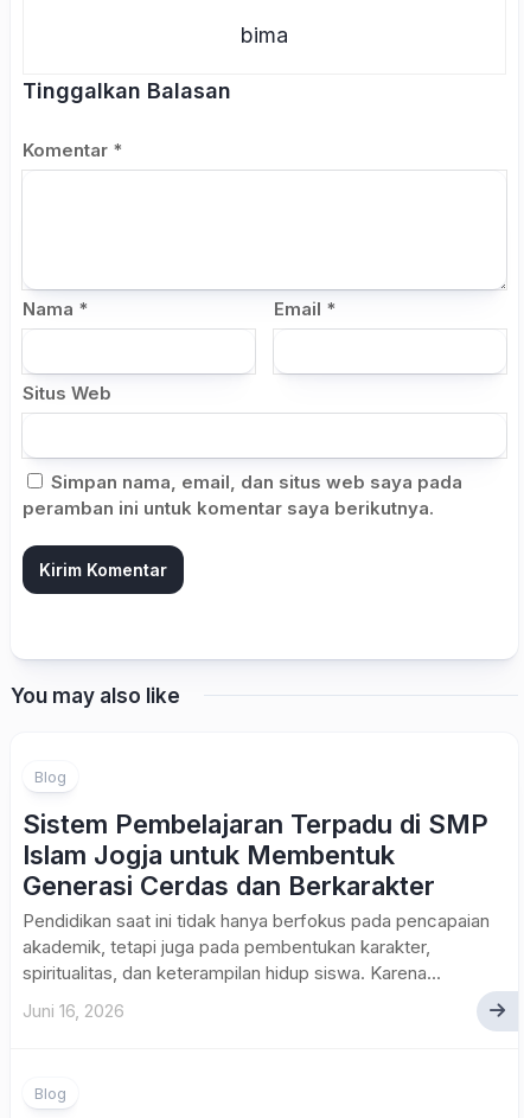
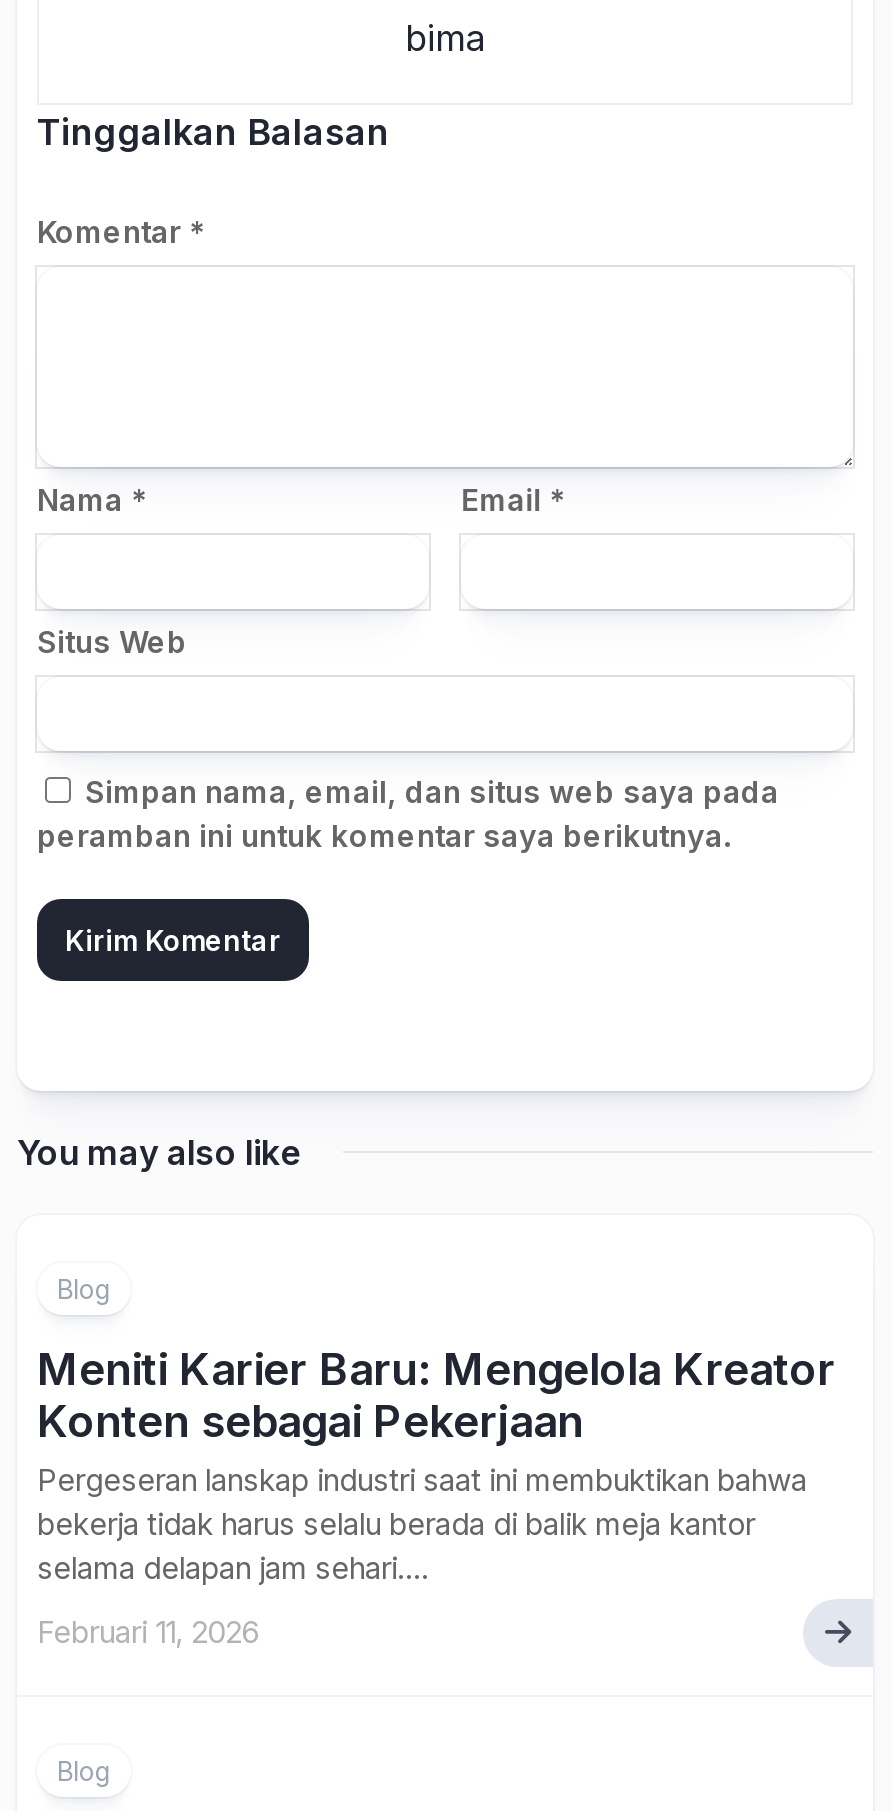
[23,808,490,984] Sistem Pembelajaran Terpadu di SMP | Islam Jogja untuk Membentuk | Generasi Cerdas dan Berkarakter | Pendidikan saat ini tidak hanya berfokus pada pencapaian | akademik, tetapi juga pada pembentukan karakter, | spiritualitas, dan keterampilan hidup siswa. Karena... -> [37,1343,835,1587] Meniti Karier Baru: Mengelola Kreator | Konten sebagai Pekerjaan | Pergeseran lanskap industri saat ini membuktikan bahwa | bekerja tidak harus selalu berada di balik meja kantor | selama delapan jam sehari....
[23,999,124,1022] Juni 16, 2026 -> [37,1613,259,1651] Februari 11, 2026

